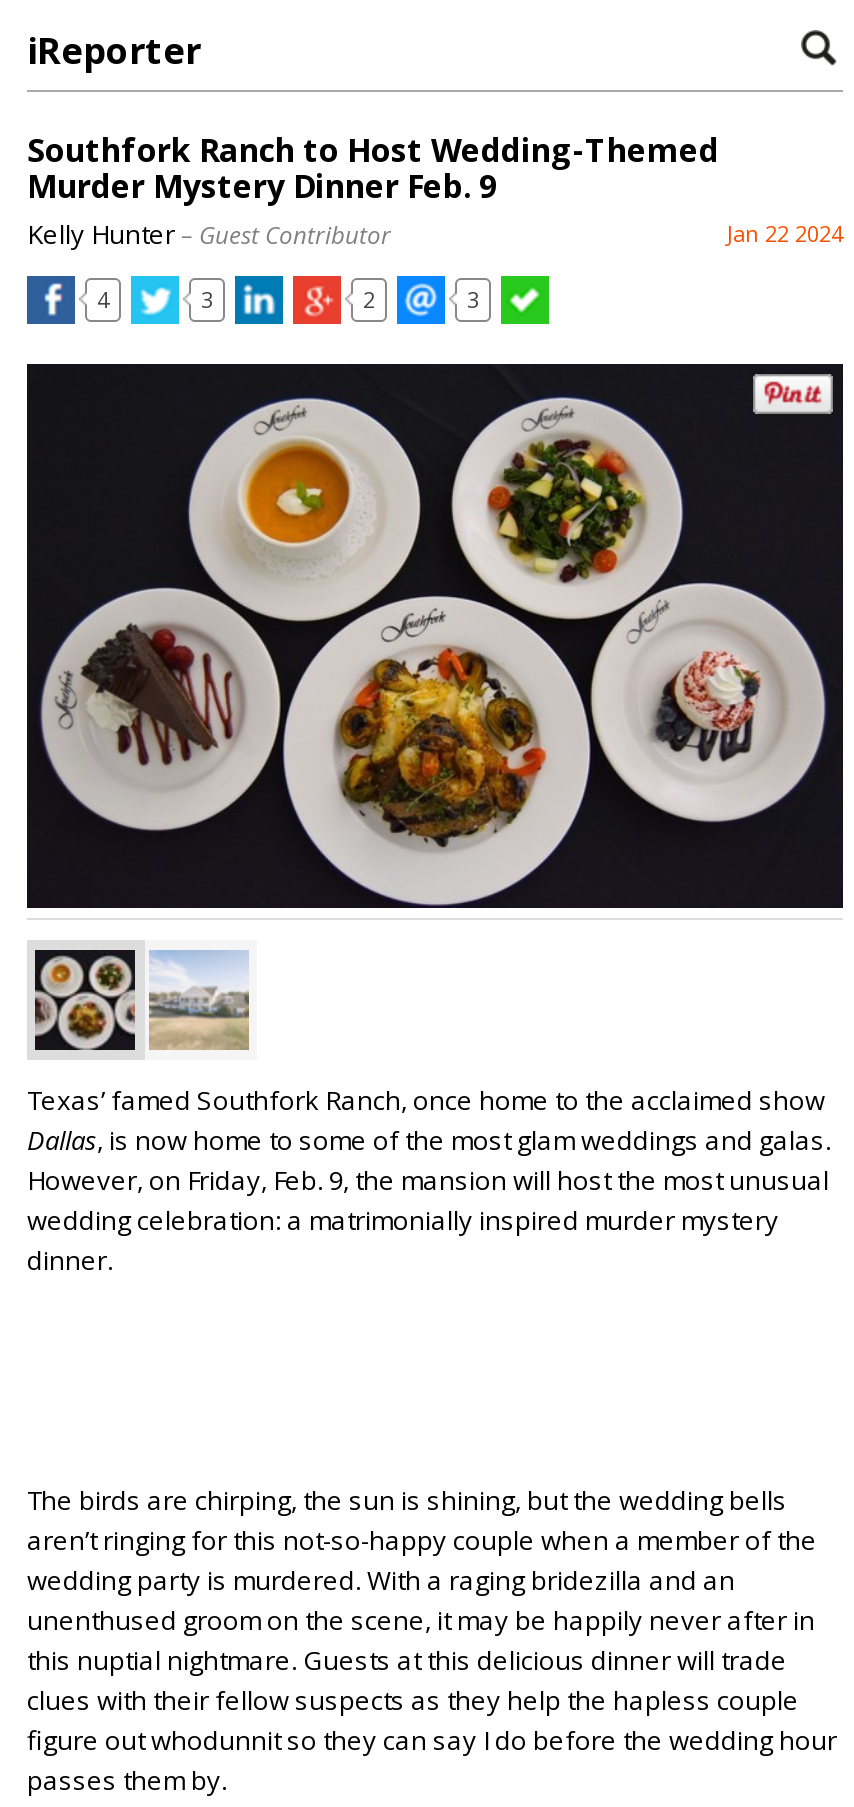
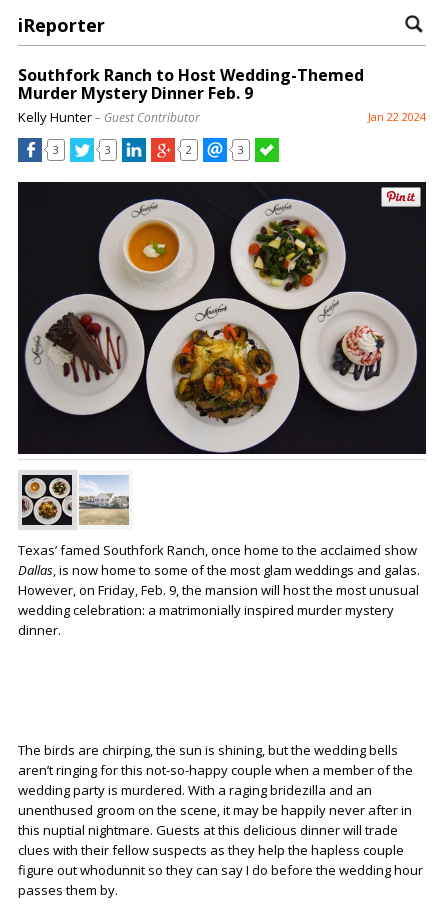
[97,283,109,313] 4 -> [53,141,59,156] 3

